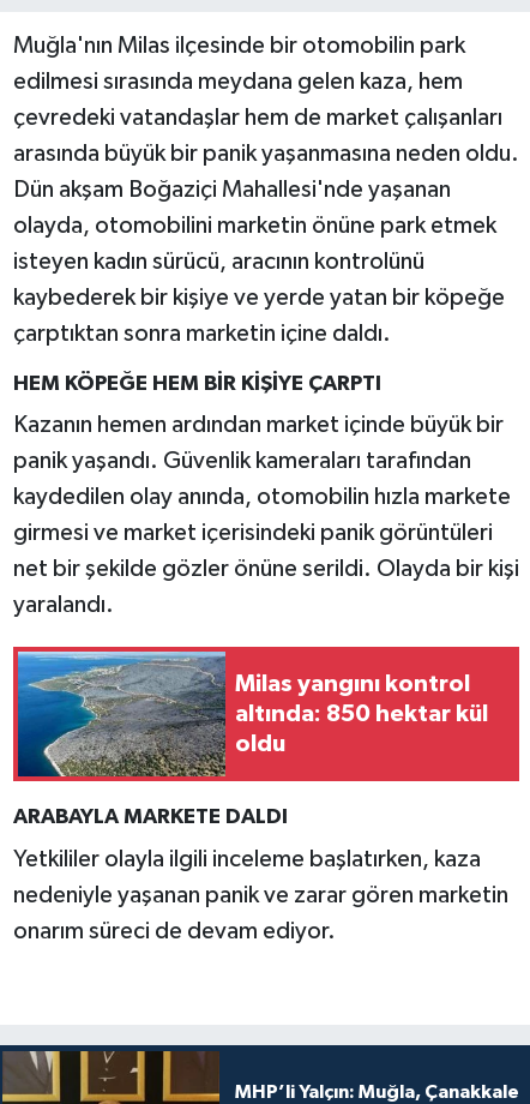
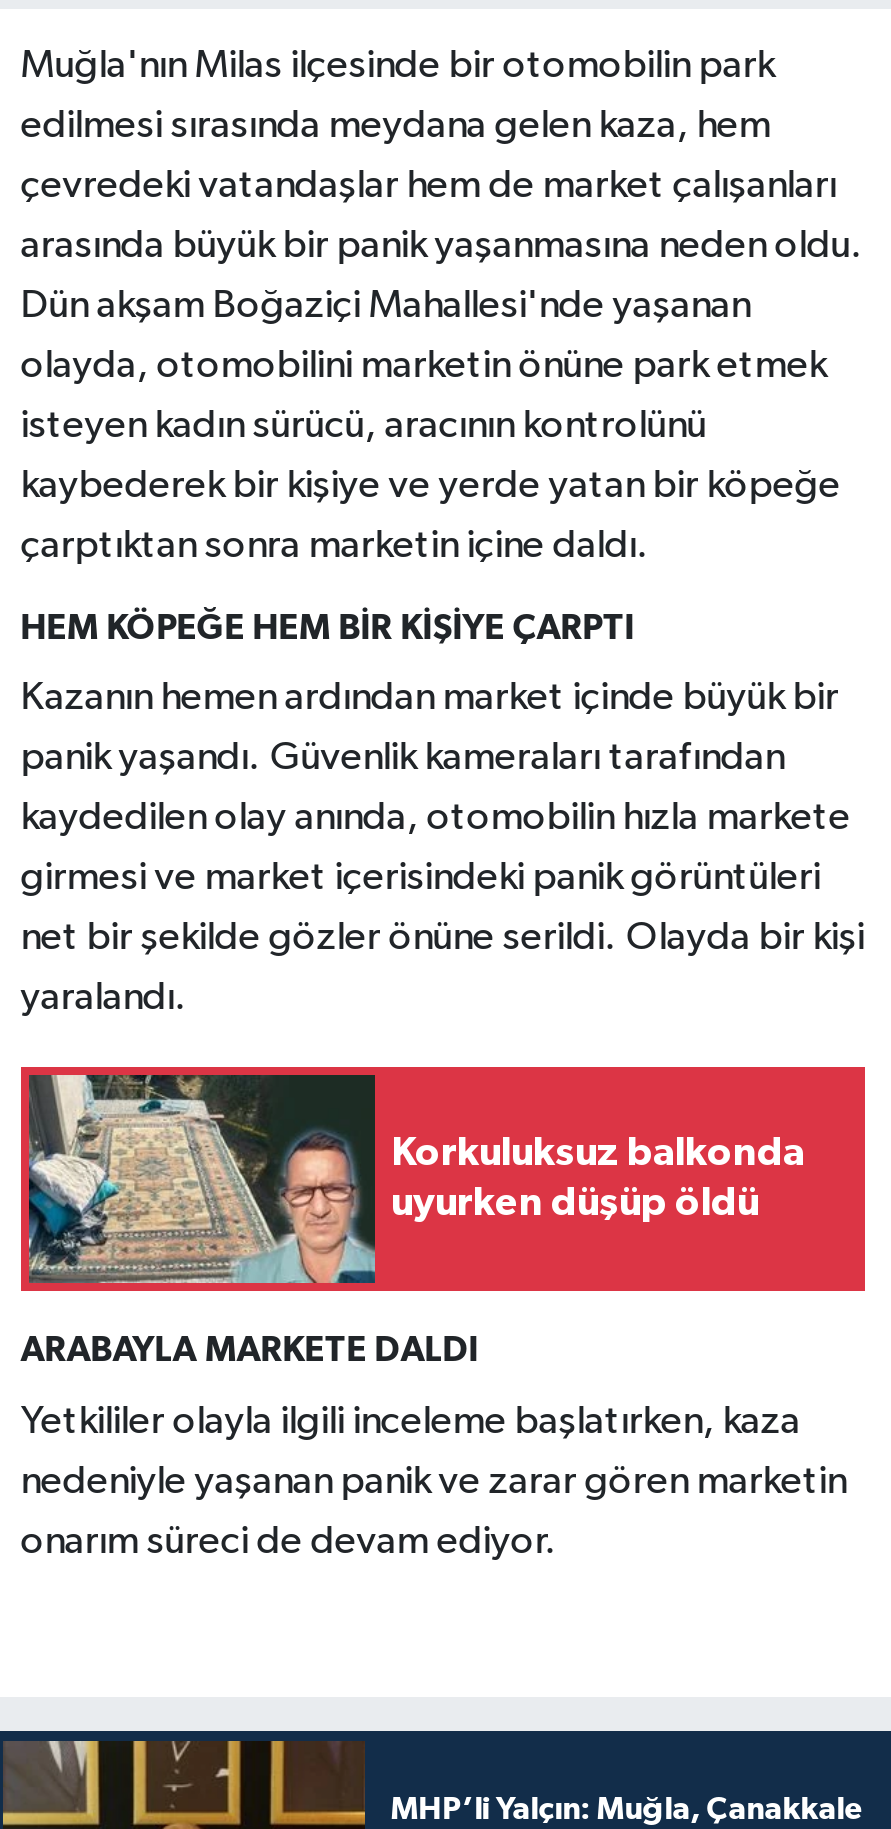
[17,650,488,778] [image] | Milas yangını kontrol | altında: 850 hektar kül | oldu -> [27,1073,805,1285] [image] | Korkuluksuz balkonda | uyurken düşüp öldü

